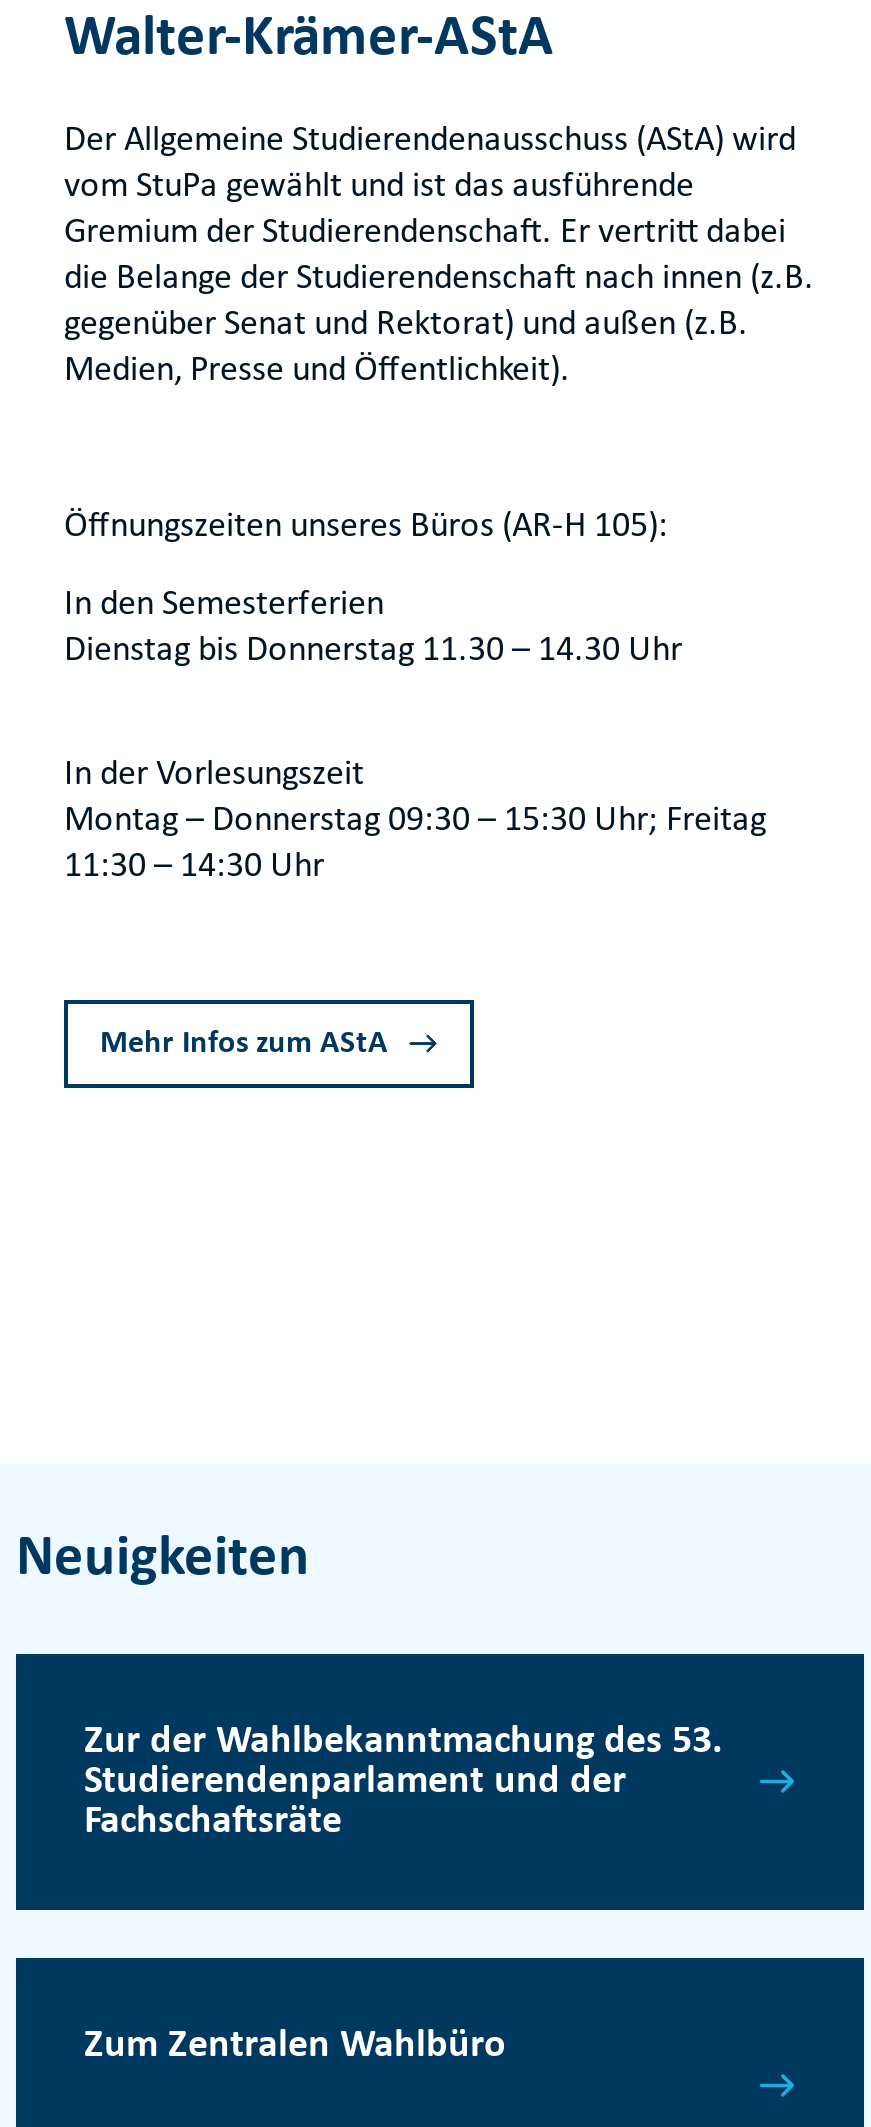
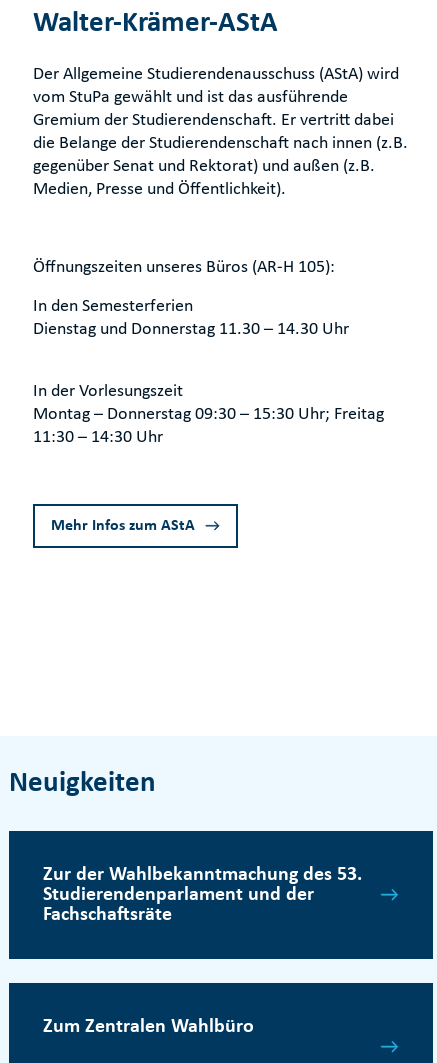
[64,632,682,670] Dienstag bis Donnerstag 11.30 – 14.30 Uhr -> [33,320,349,339] Dienstag und Donnerstag 11.30 – 14.30 Uhr

